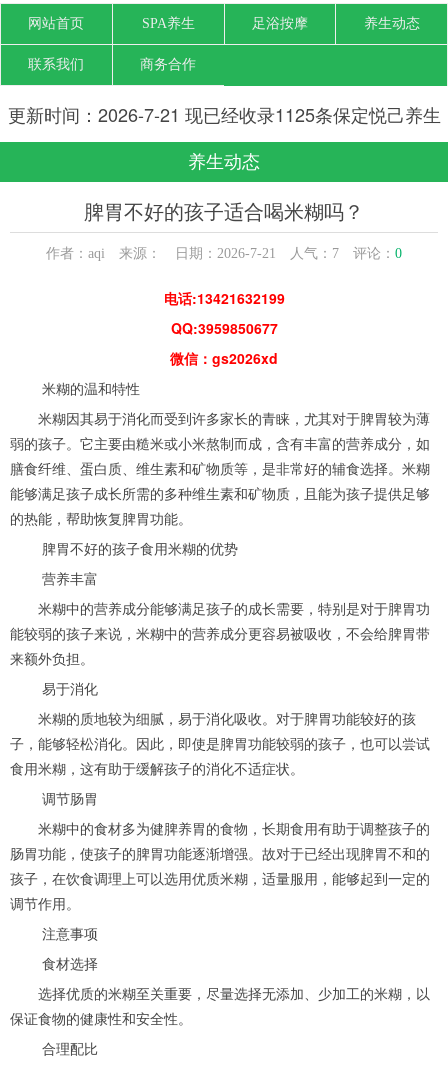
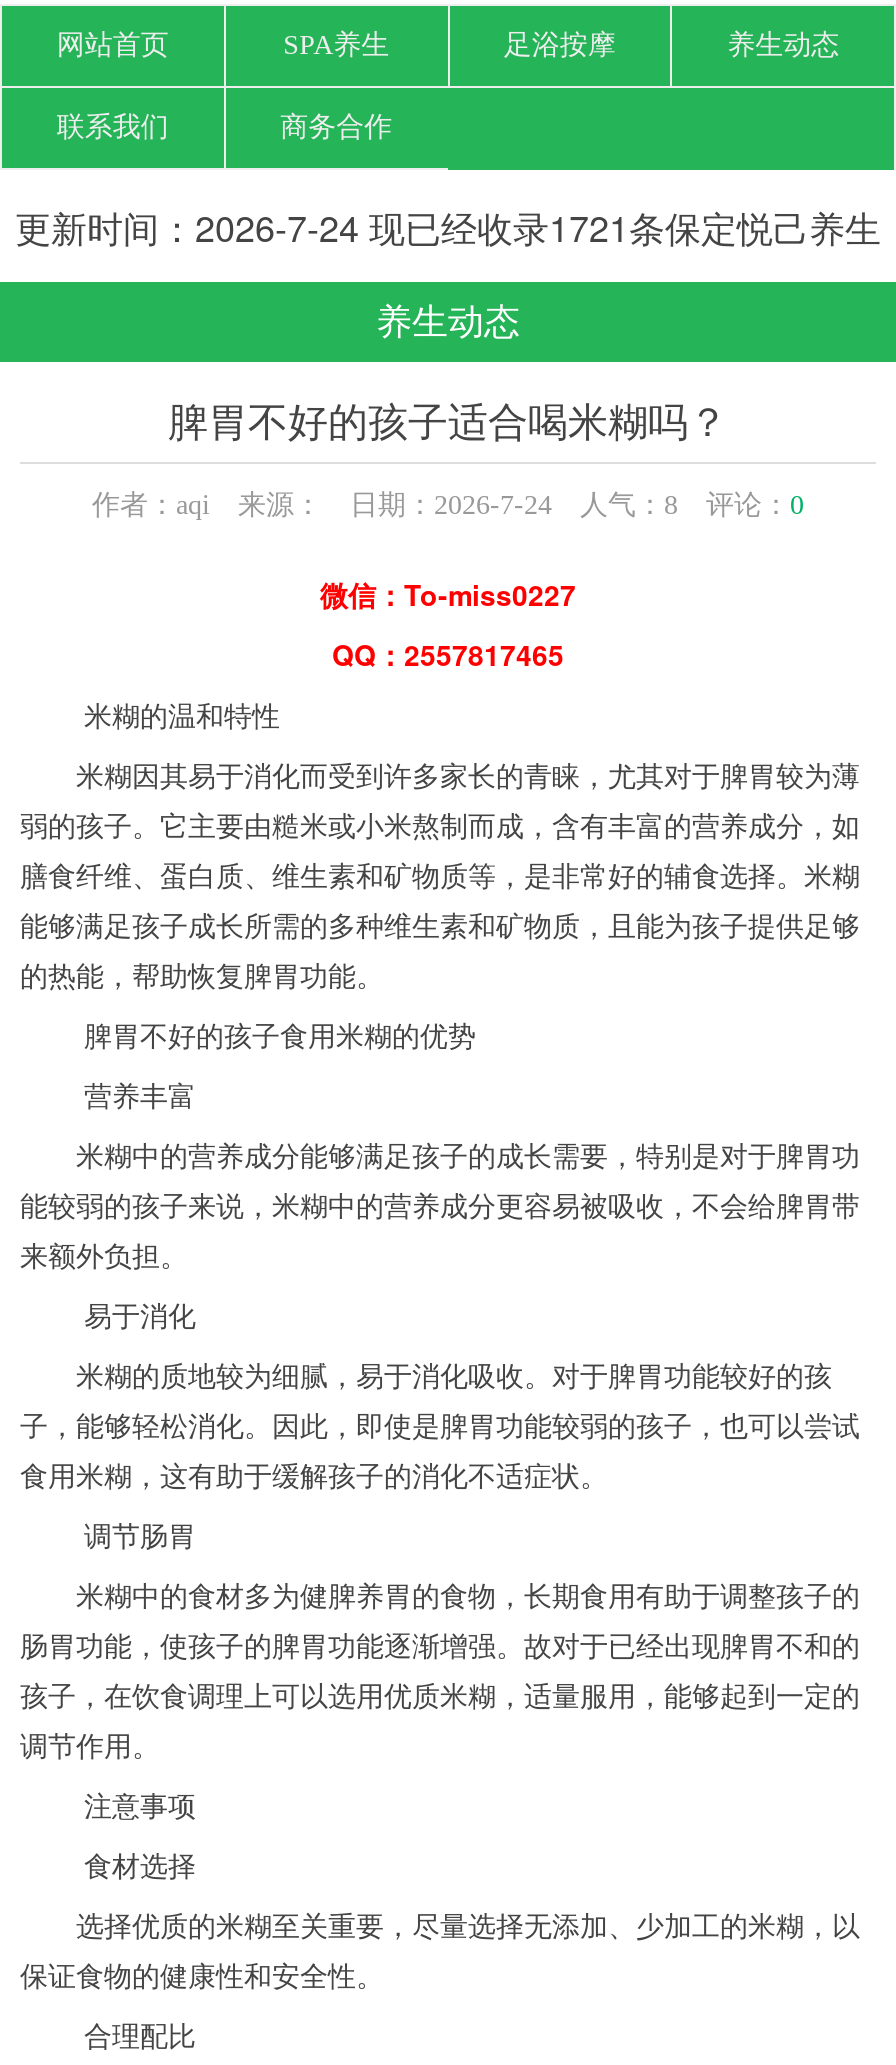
[7,101,440,127] 更新时间：2026-7-21 现已经收录1125条保定悦己养生 -> [15,200,881,252] 更新时间：2026-7-24 现已经收录1721条保定悦己养生
[46,246,402,368] 作者：aqi 来源： 日期：2026-7-21 人气：7评论：0 | 电话:13421632199 | QQ:3959850677 | 微信：gs2026xd -> [92,490,804,674] 作者：aqi 来源： 日期：2026-7-24 人气：8评论：0 | 微信：To-miss0227 | QQ：2557817465

